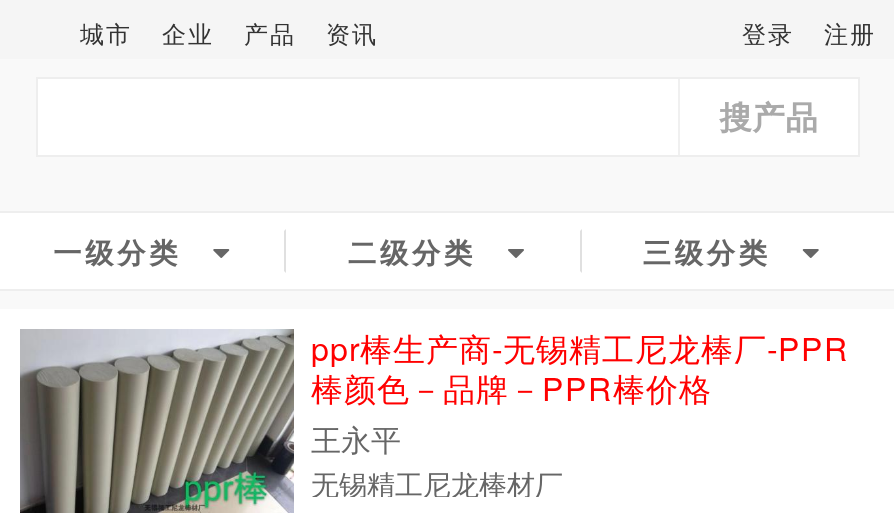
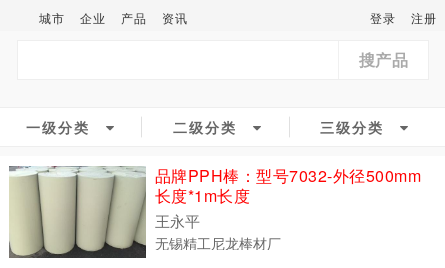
[20,325,849,515] [image] | ppr棒生产商-无锡精工尼龙棒厂-PPR | 棒颜色－品牌－PPR棒价格 -> [9,164,421,259] [image] | 品牌PPH棒：型号7032-外径500mm | 长度*1m长度

